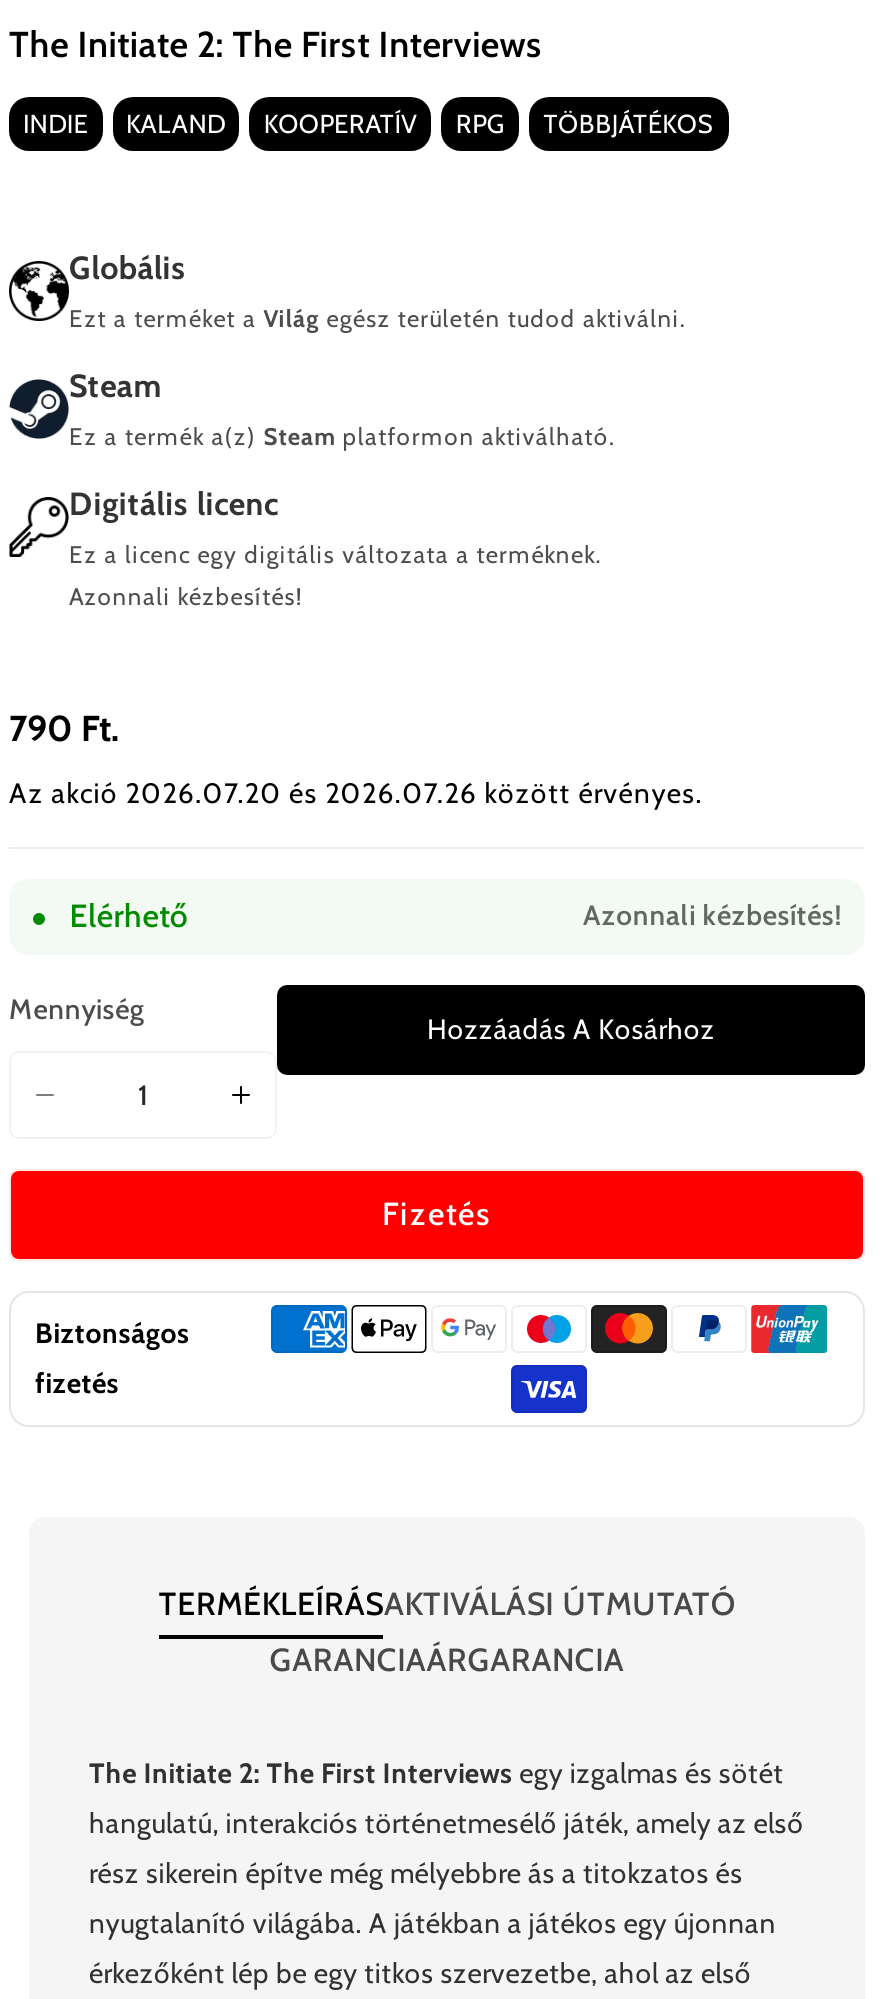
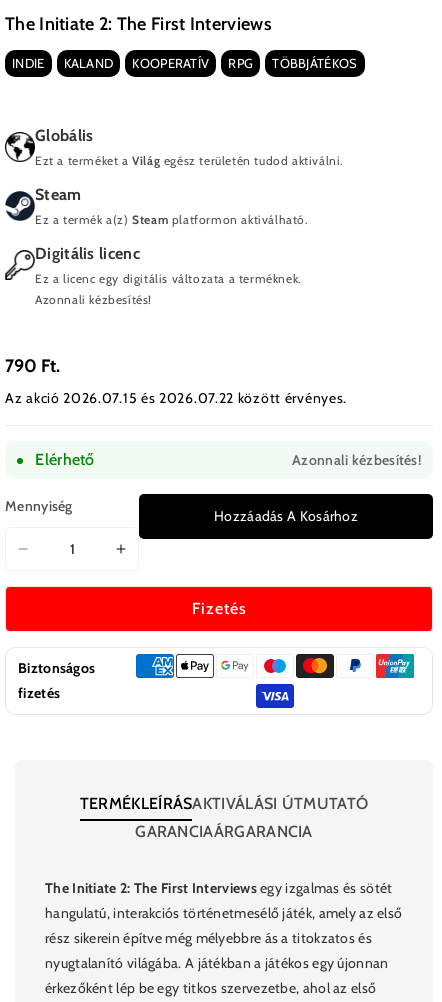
[9,775,703,811] Az akció 2026.07.20 és 2026.07.26 között érvényes. -> [5,389,347,407] Az akció 2026.07.15 és 2026.07.22 között érvényes.

